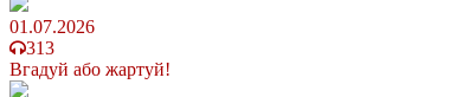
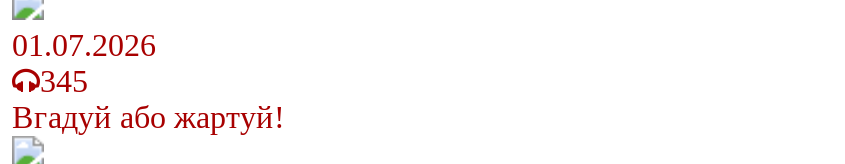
[26,38,54,58] 313 -> [40,64,88,98] 345

